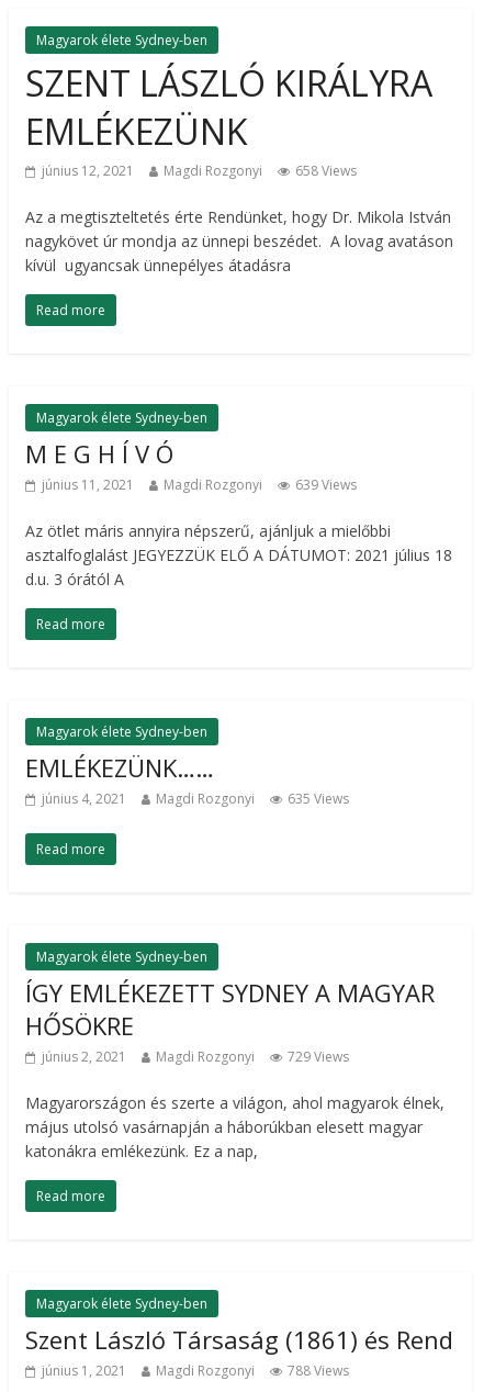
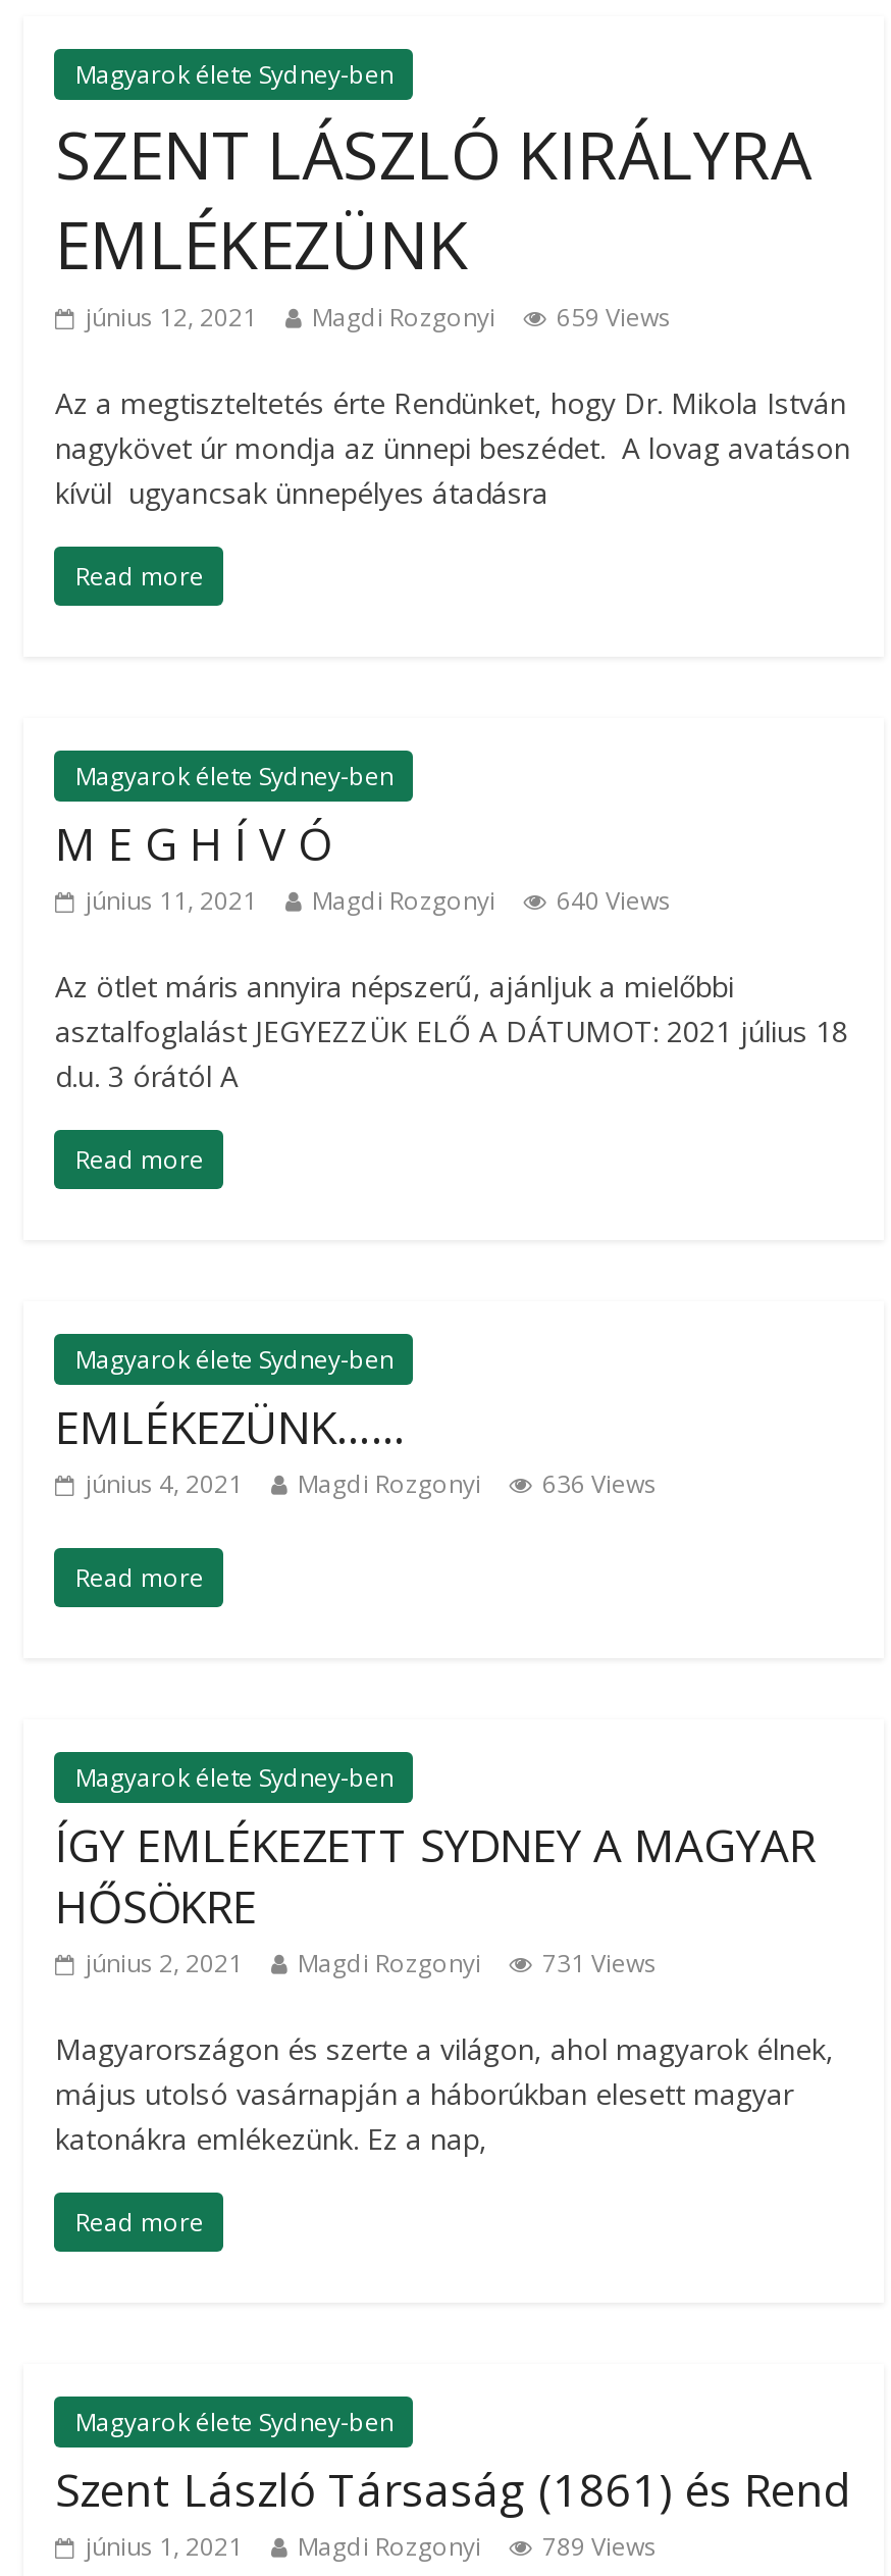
[42,161,357,180] június 12, 2021 Magdi Rozgonyi 658 Views -> [85,300,671,334] június 12, 2021 Magdi Rozgonyi 659 Views
[42,475,357,494] június 11, 2021 Magdi Rozgonyi 639 Views -> [85,883,671,918] június 11, 2021 Magdi Rozgonyi 640 Views
[42,789,349,808] június 4, 2021 Magdi Rozgonyi 635 Views -> [85,1466,656,1501] június 4, 2021 Magdi Rozgonyi 636 Views
[42,1047,349,1066] június 2, 2021 Magdi Rozgonyi 729 Views -> [85,1946,656,1980] június 2, 2021 Magdi Rozgonyi 731 Views
[42,1361,349,1380] június 1, 2021 Magdi Rozgonyi 788 Views -> [85,2529,656,2564] június 1, 2021 Magdi Rozgonyi 789 Views

